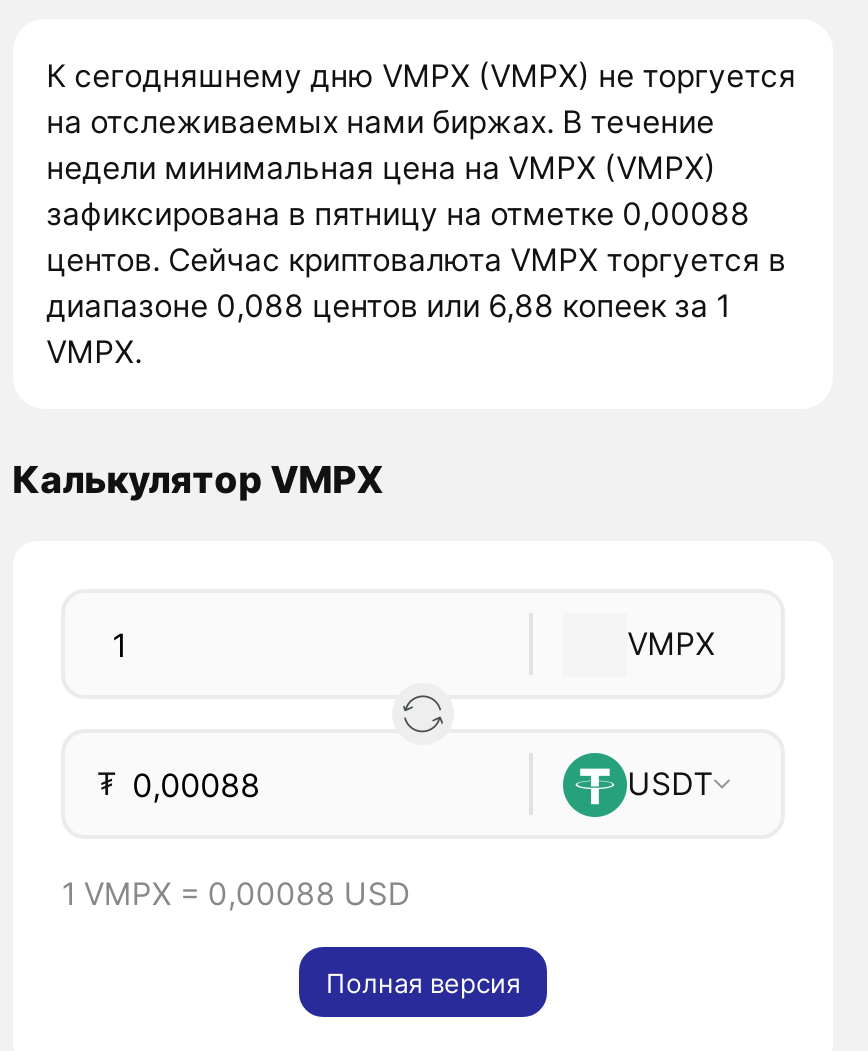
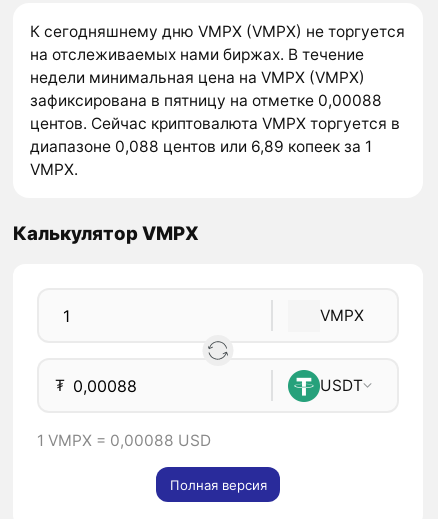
[46,286,730,324] диапазоне 0,088 центов или 6,88 копеек за 1 -> [30,137,372,156] диапазоне 0,088 центов или 6,89 копеек за 1

